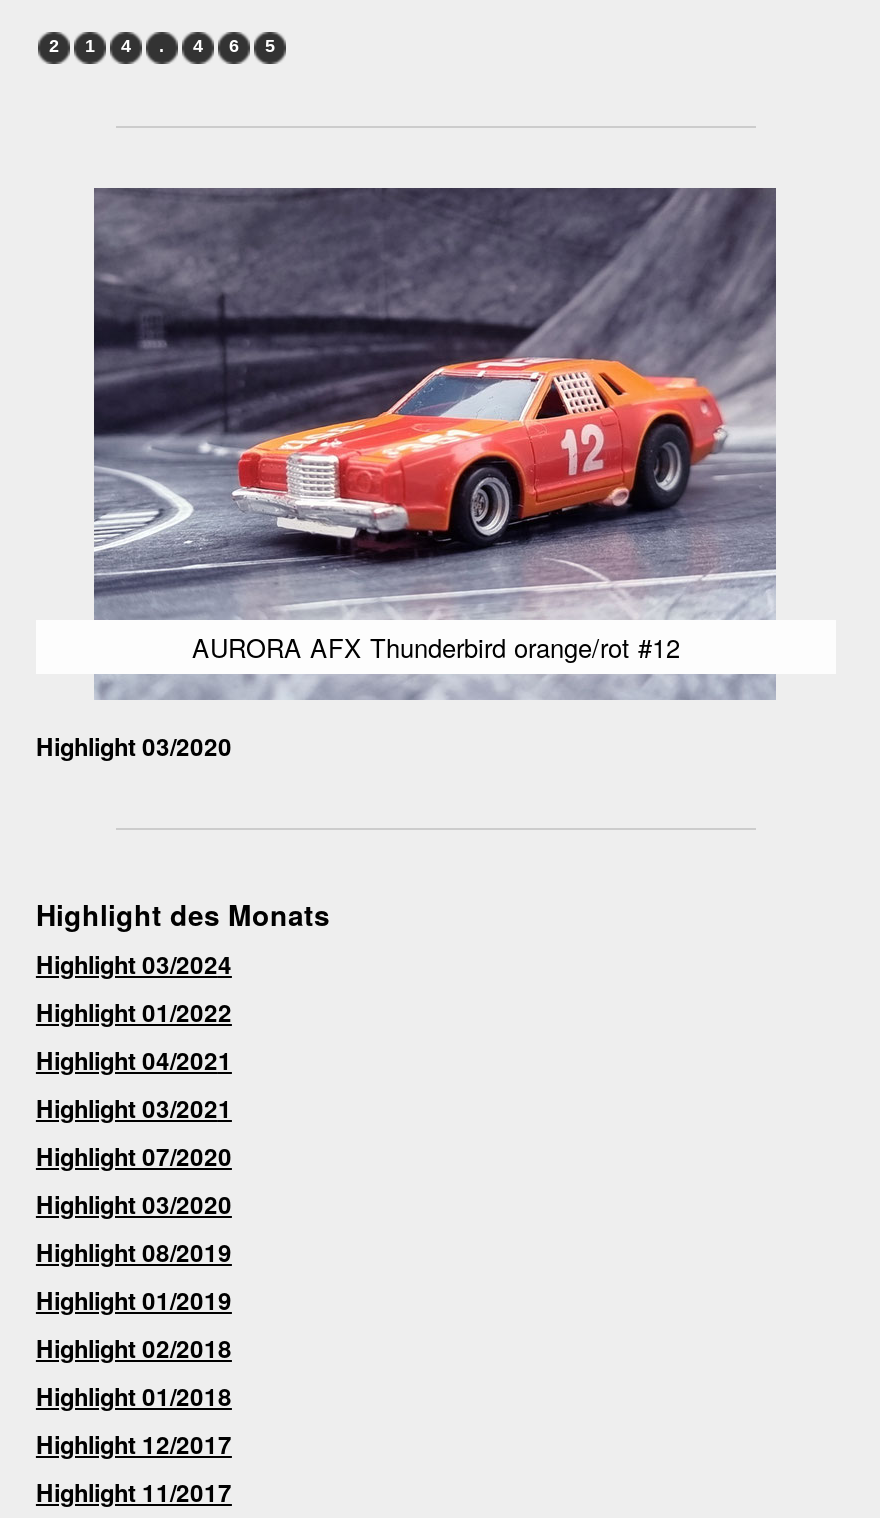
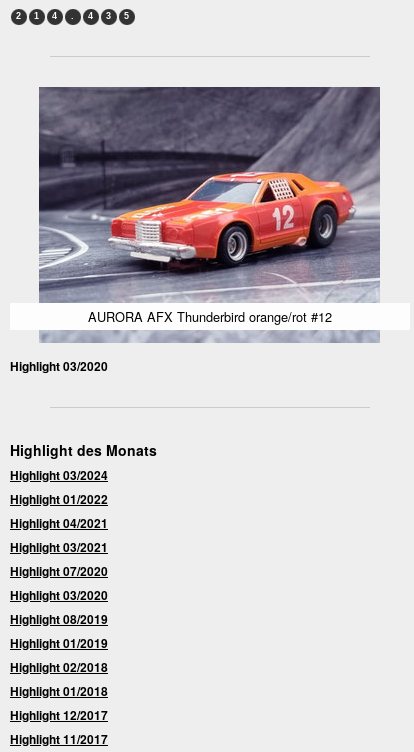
[229,36,239,56] 6 -> [106,11,111,21] 3

